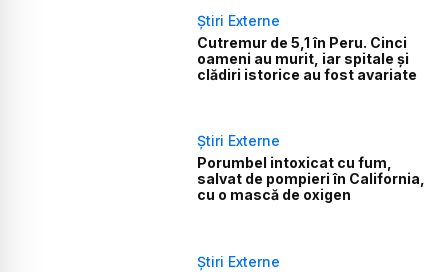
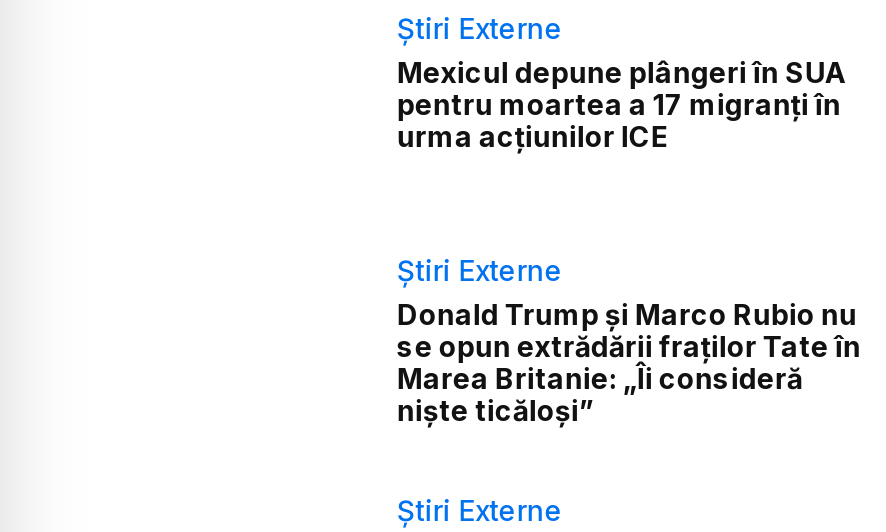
[197,34,417,83] Cutremur de 5,1 în Peru. Cinci | oameni au murit, iar spitale și | clădiri istorice au fost avariate -> [397,56,847,154] Mexicul depune plângeri în SUA | pentru moartea a 17 migranți în | urma acțiunilor ICE
[197,154,425,203] Porumbel intoxicat cu fum, | salvat de pompieri în California, | cu o mască de oxigen -> [397,296,861,426] Donald Trump și Marco Rubio nu | se opun extrădării fraților Tate în | Marea Britanie: „Îi consideră | niște ticăloși”

